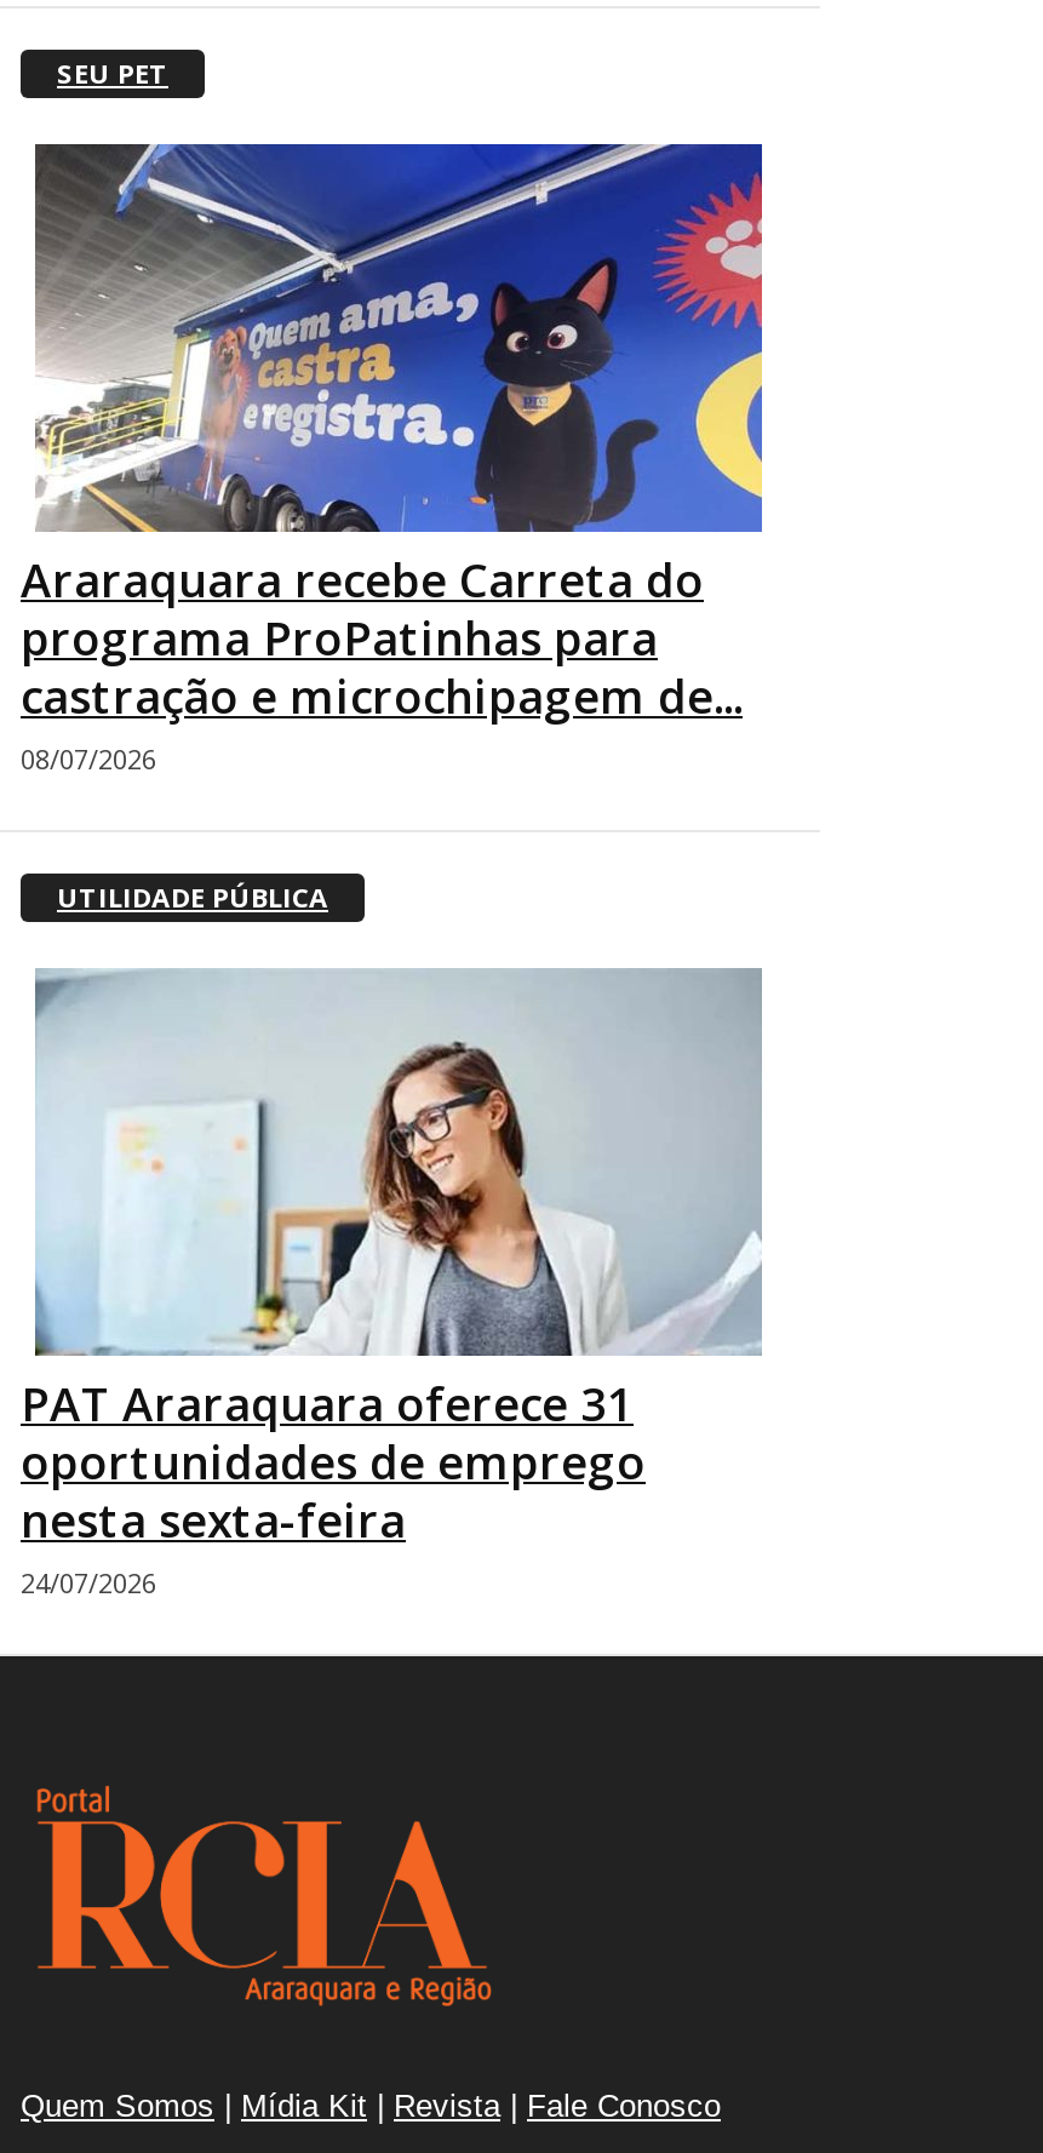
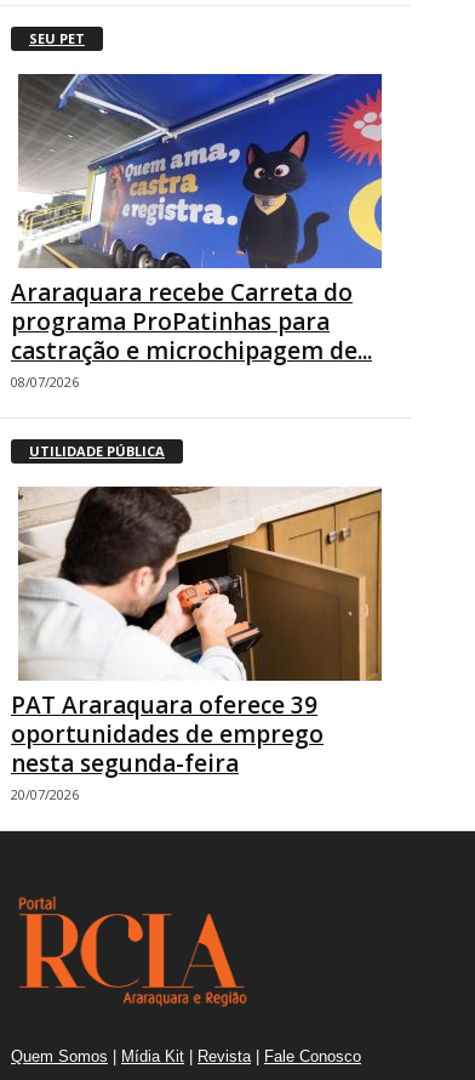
[21,968,764,1436] [image] | PAT Araraquara oferece 31 -> [11,485,383,721] [image] | PAT Araraquara oferece 39
[21,1490,406,1553] nesta sexta-feira -> [11,748,239,779] nesta segunda-feira
[21,1565,156,1601] 24/07/2026 -> [11,785,79,804] 20/07/2026

